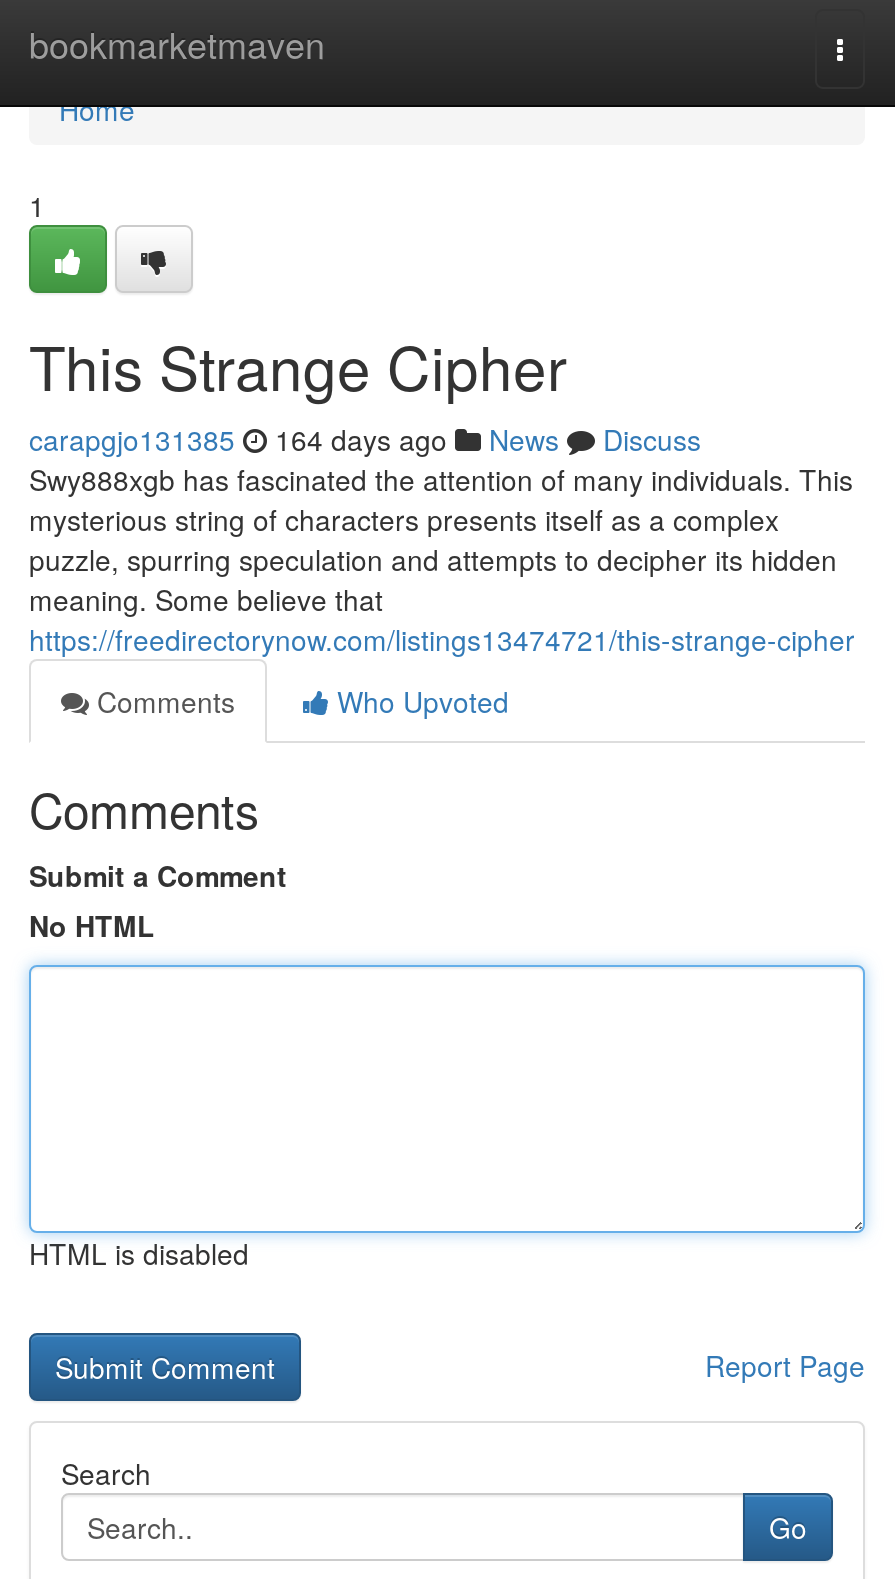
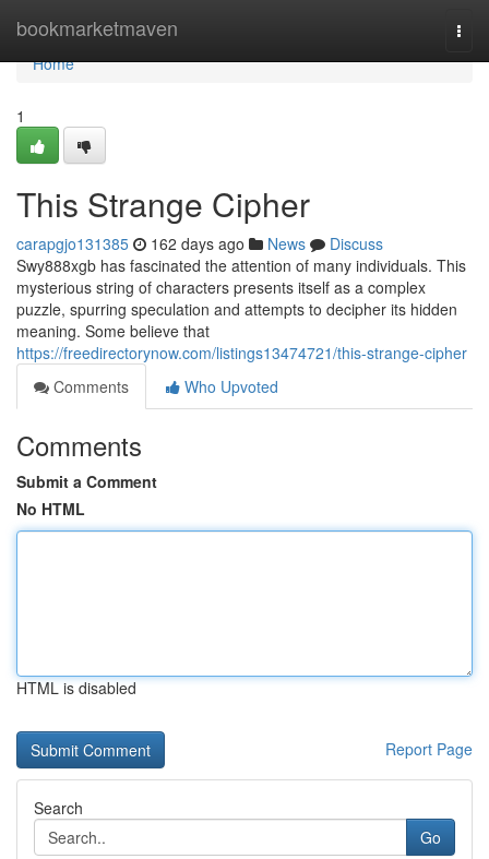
[29,419,701,459] carapgjo131385 164 days ago News Discuss -> [16,232,383,254] carapgjo131385 162 days ago News Discuss

